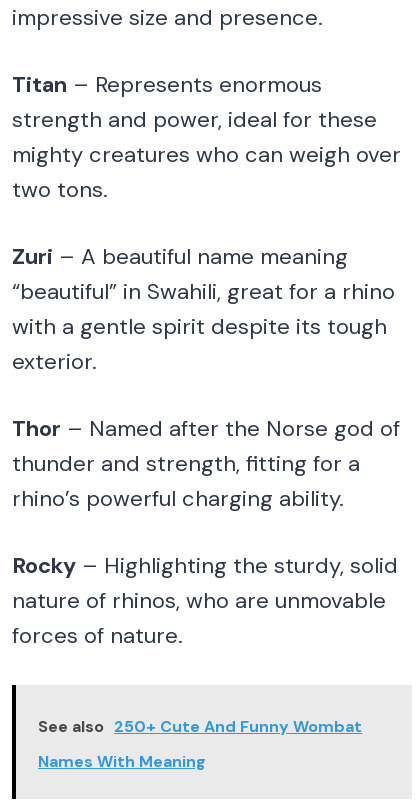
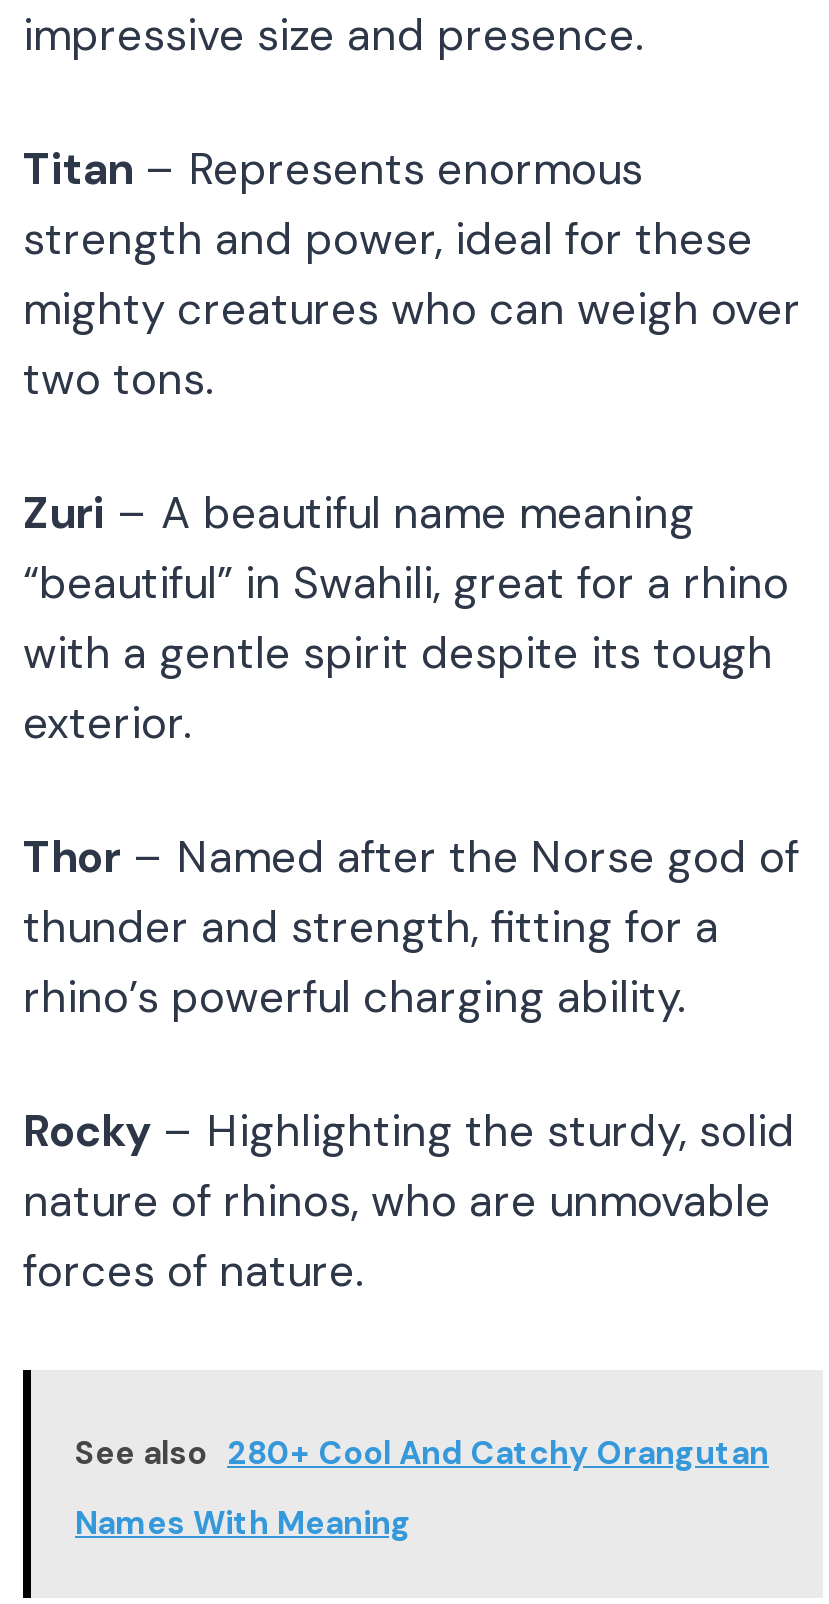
[38,716,362,737] See also 250+ Cute And Funny Wombat -> [75,1433,769,1475] See also 280+ Cool And Catchy Orangutan

